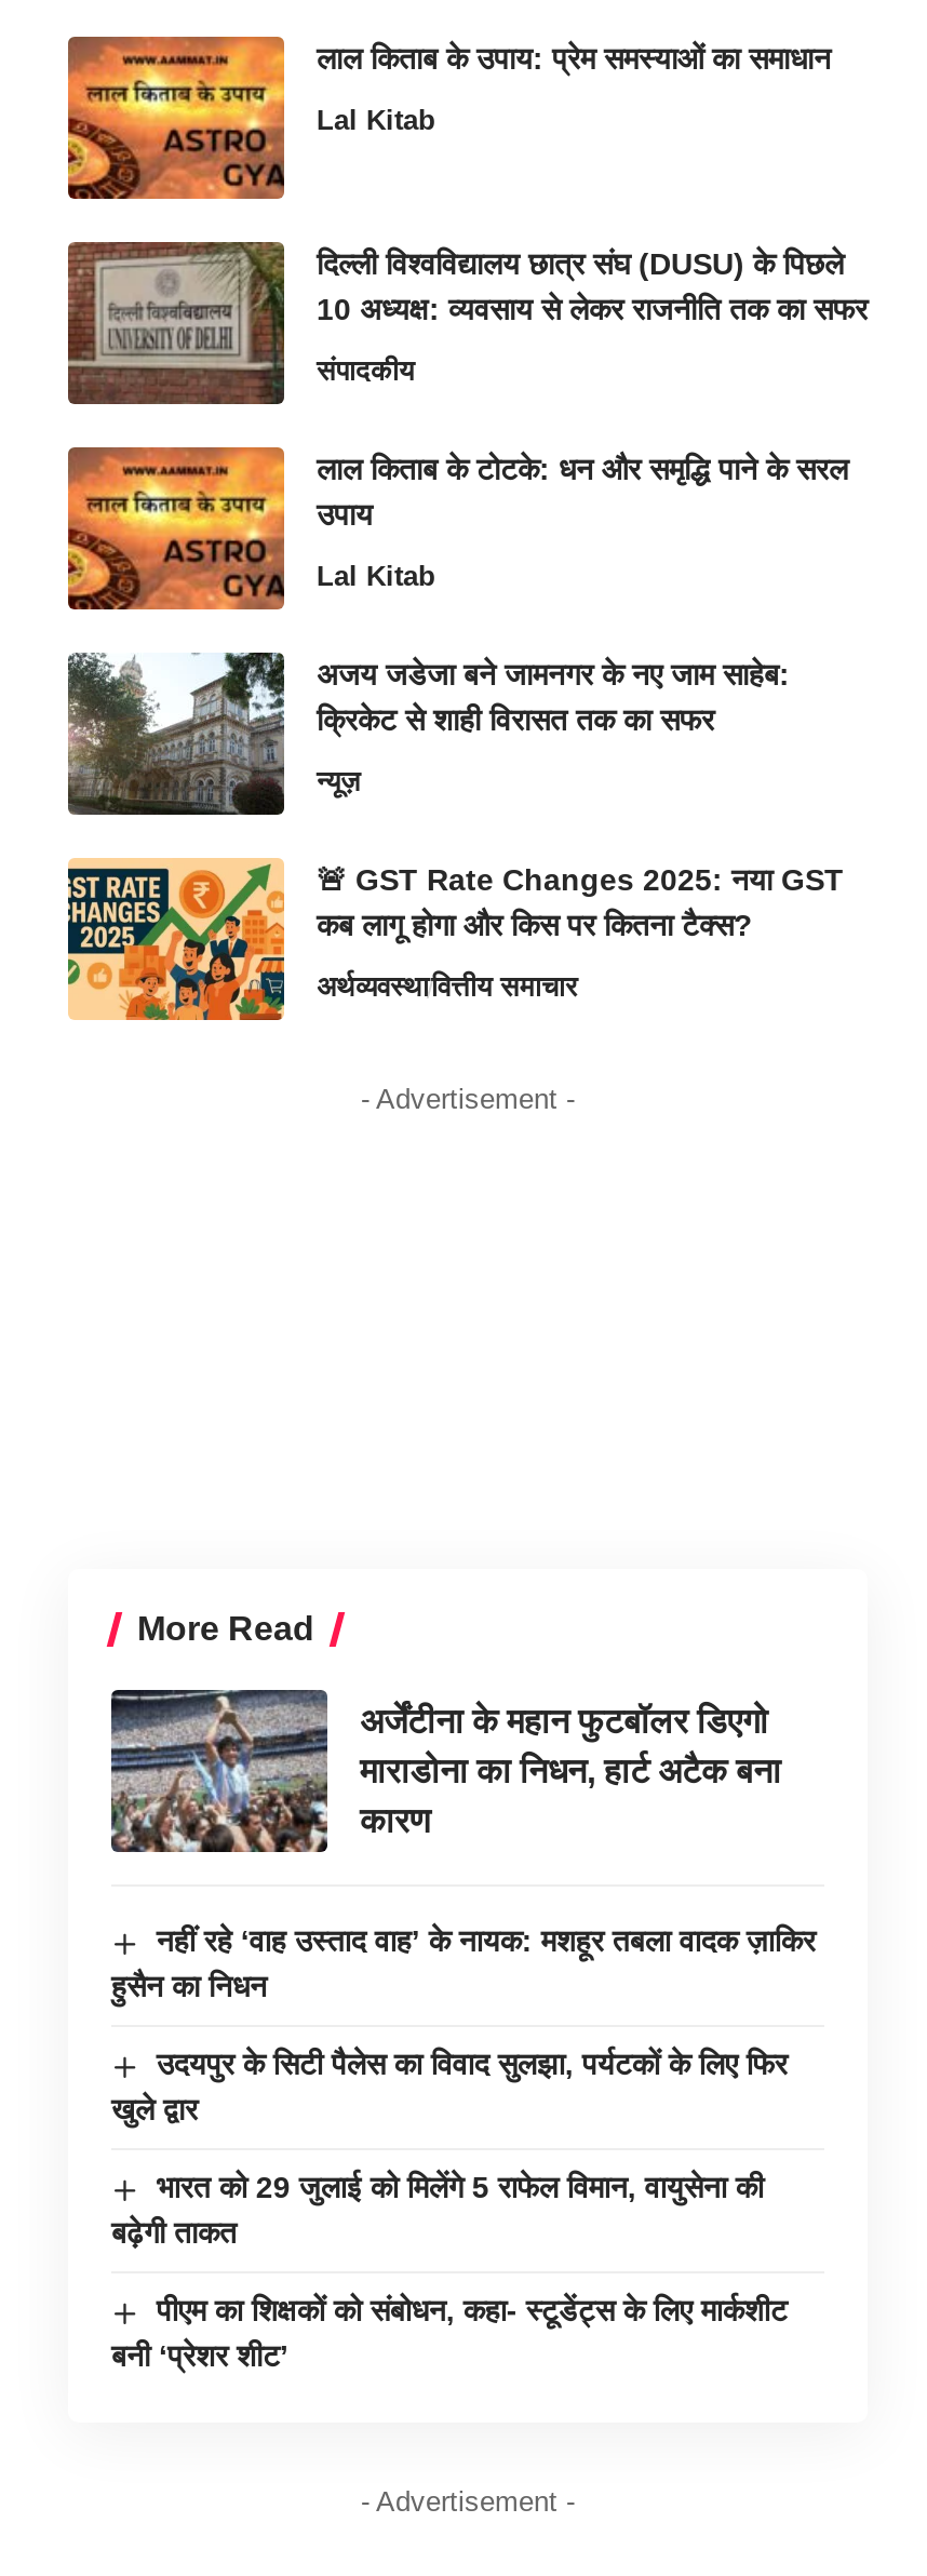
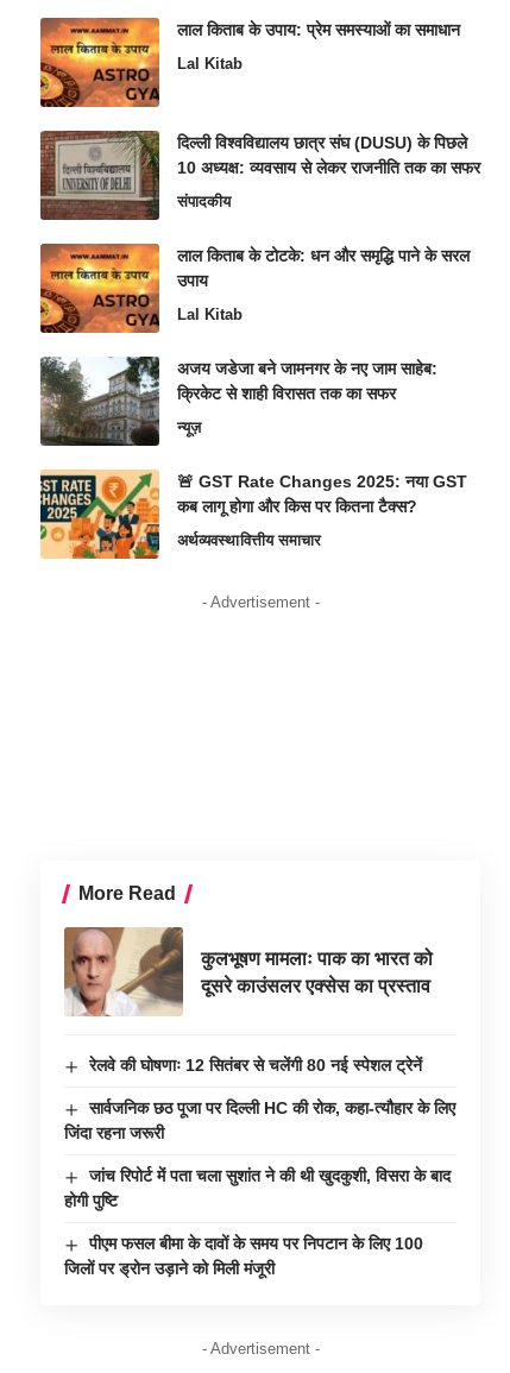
[109,1688,781,1854] [image] | अर्जेंटीना के महान फुटबॉलर डिएगो | माराडोना का निधन, हार्ट अटैक बना | कारण -> [63,926,433,1018] [image] | कुलभूषण मामलाः पाक का भारत को | दूसरे काउंसलर एक्सेस का प्रस्ताव
[111,1924,816,2004] नहीं रहे ‘वाह उस्ताद वाह’ के नायक: मशहूर तबला वादक ज़ाकिर | हुसैन का निधन -> [89,1056,422,1075] रेलवे की घोषणाः 12 सितंबर से चलेंगी 80 नई स्पेशल ट्रेनें
[111,2047,787,2127] उदयपुर के सिटी पैलेस का विवाद सुलझा, पर्यटकों के लिए फिर | खुले द्वार -> [64,1099,455,1143] सार्वजनिक छठ पूजा पर दिल्ली HC की रोक, कहा-त्यौहार के लिए | जिंदा रहना जरूरी
[111,2170,764,2250] भारत को 29 जुलाई को मिलेंगे 5 राफेल विमान, वायुसेना की | बढ़ेगी ताकत -> [64,1166,450,1210] जांच रिपोर्ट में पता चला सुशांत ने की थी खुदकुशी, विसरा के बाद | होगी पुष्टि
[111,2293,787,2373] पीएम का शिक्षकों को संबोधन, कहा- स्टूडेंट्स के लिए मार्कशीट | बनी ‘प्रेशर शीट’ -> [64,1234,423,1278] पीएम फसल बीमा के दावों के समय पर निपटान के लिए 100 | जिलों पर ड्रोन उड़ाने को मिली मंजूरी

